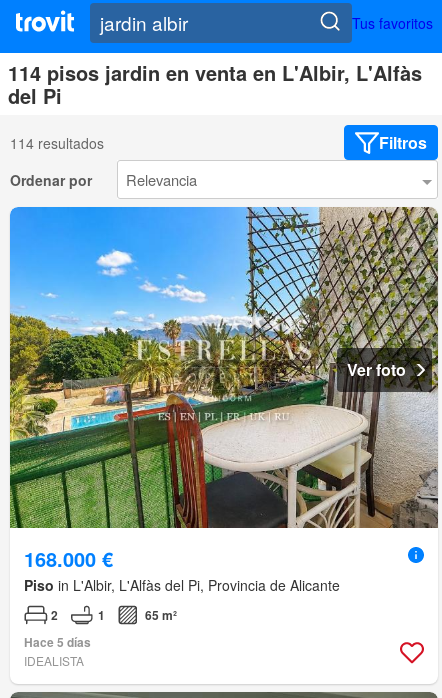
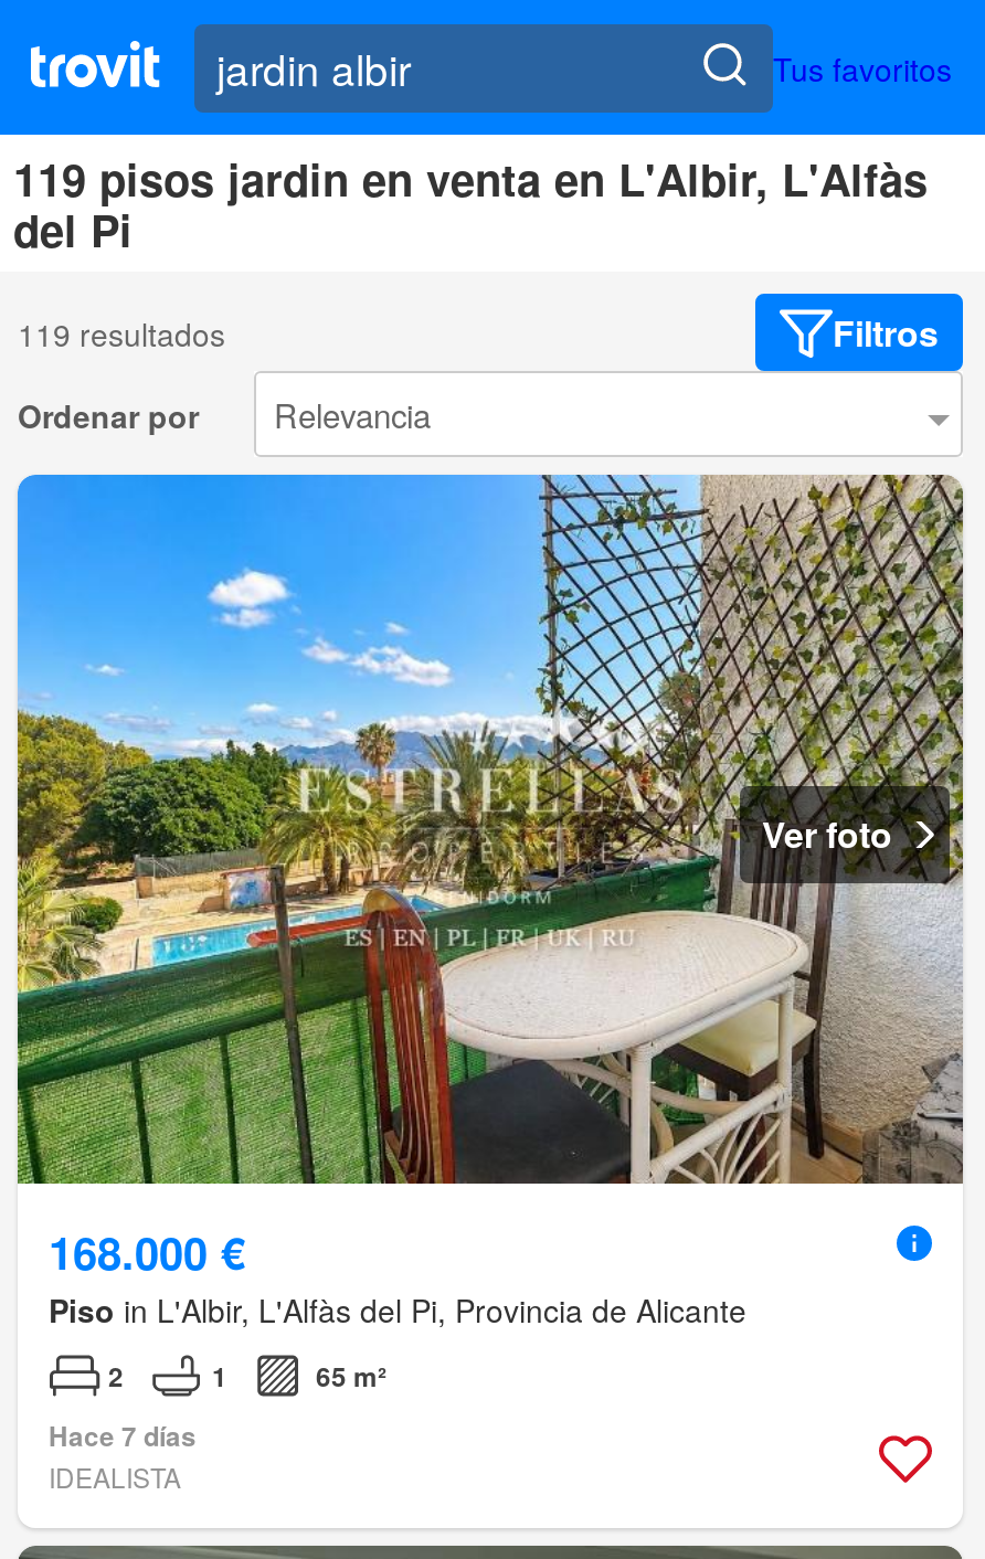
[8,58,422,87] 114 pisos jardin en venta en L'Albir, L'Alfàs -> [13,147,928,211] 119 pisos jardin en venta en L'Albir, L'Alfàs
[10,133,104,153] 114 resultados -> [18,311,225,355] 119 resultados
[24,633,91,651] Hace 5 días -> [49,1416,197,1456] Hace 7 días

